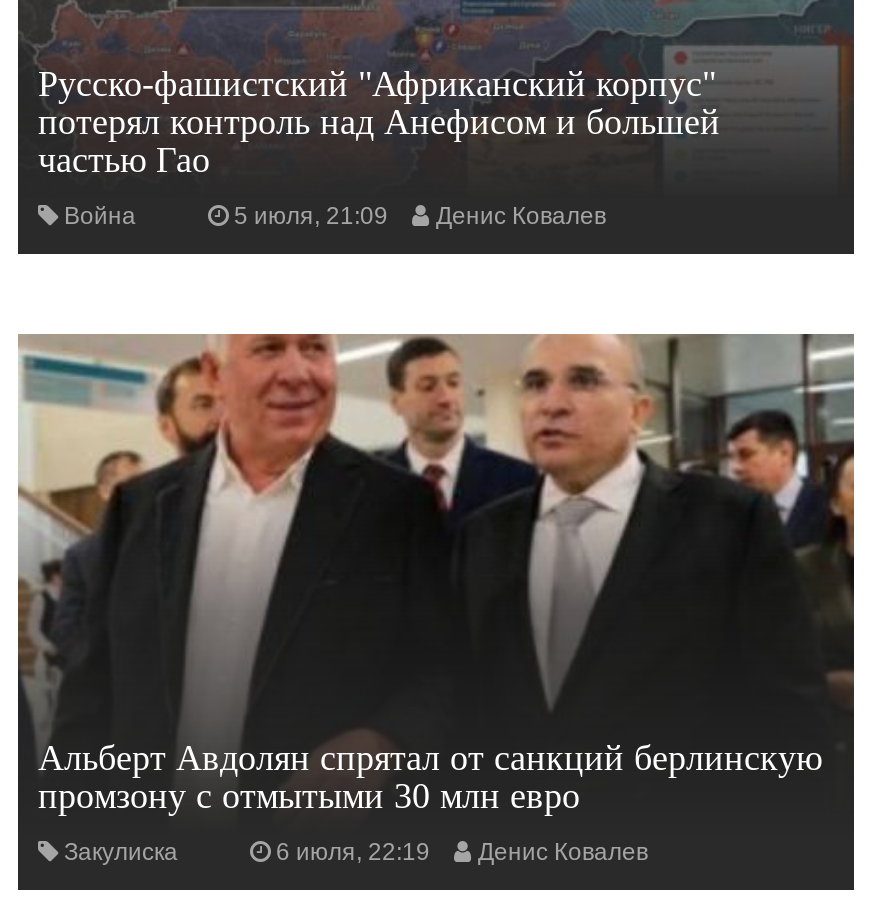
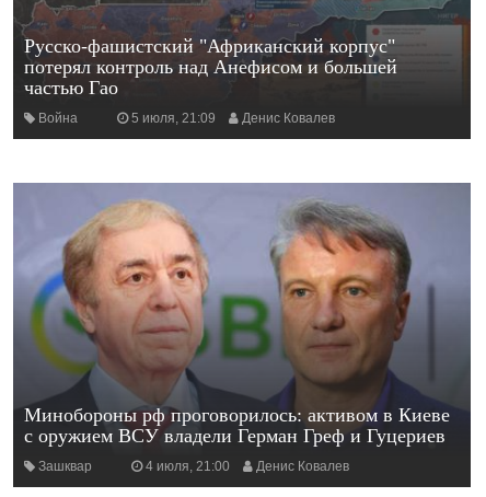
[18,332,856,817] [image] | Альберт Авдолян спрятал от санкций берлинскую | промзону с отмытыми 30 млн евро -> [13,182,472,447] [image] | Минобороны рф проговорилось: активом в Киеве | с оружием ВСУ владели Герман Греф и Гуцериев
[64,839,430,867] Закулиска | 6 июля, 22:19 -> [38,459,230,474] Зашквар | 4 июля, 21:00

